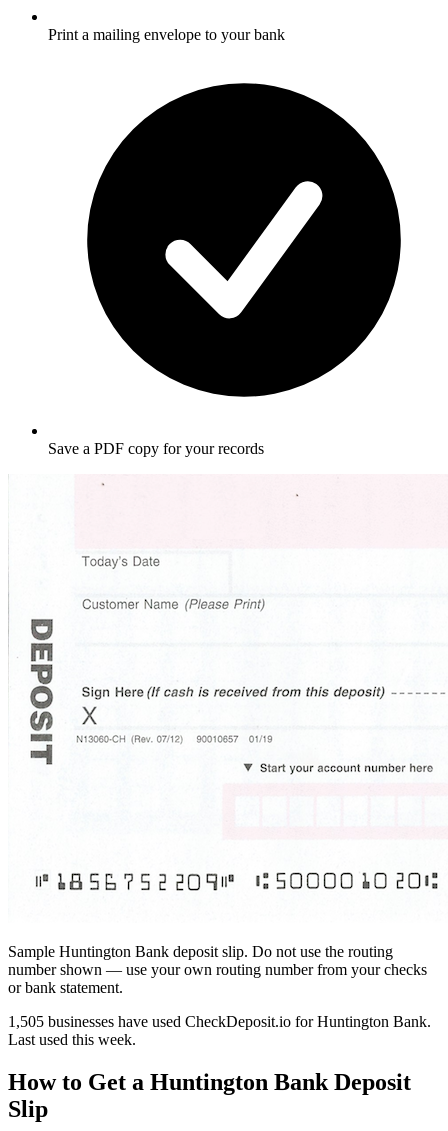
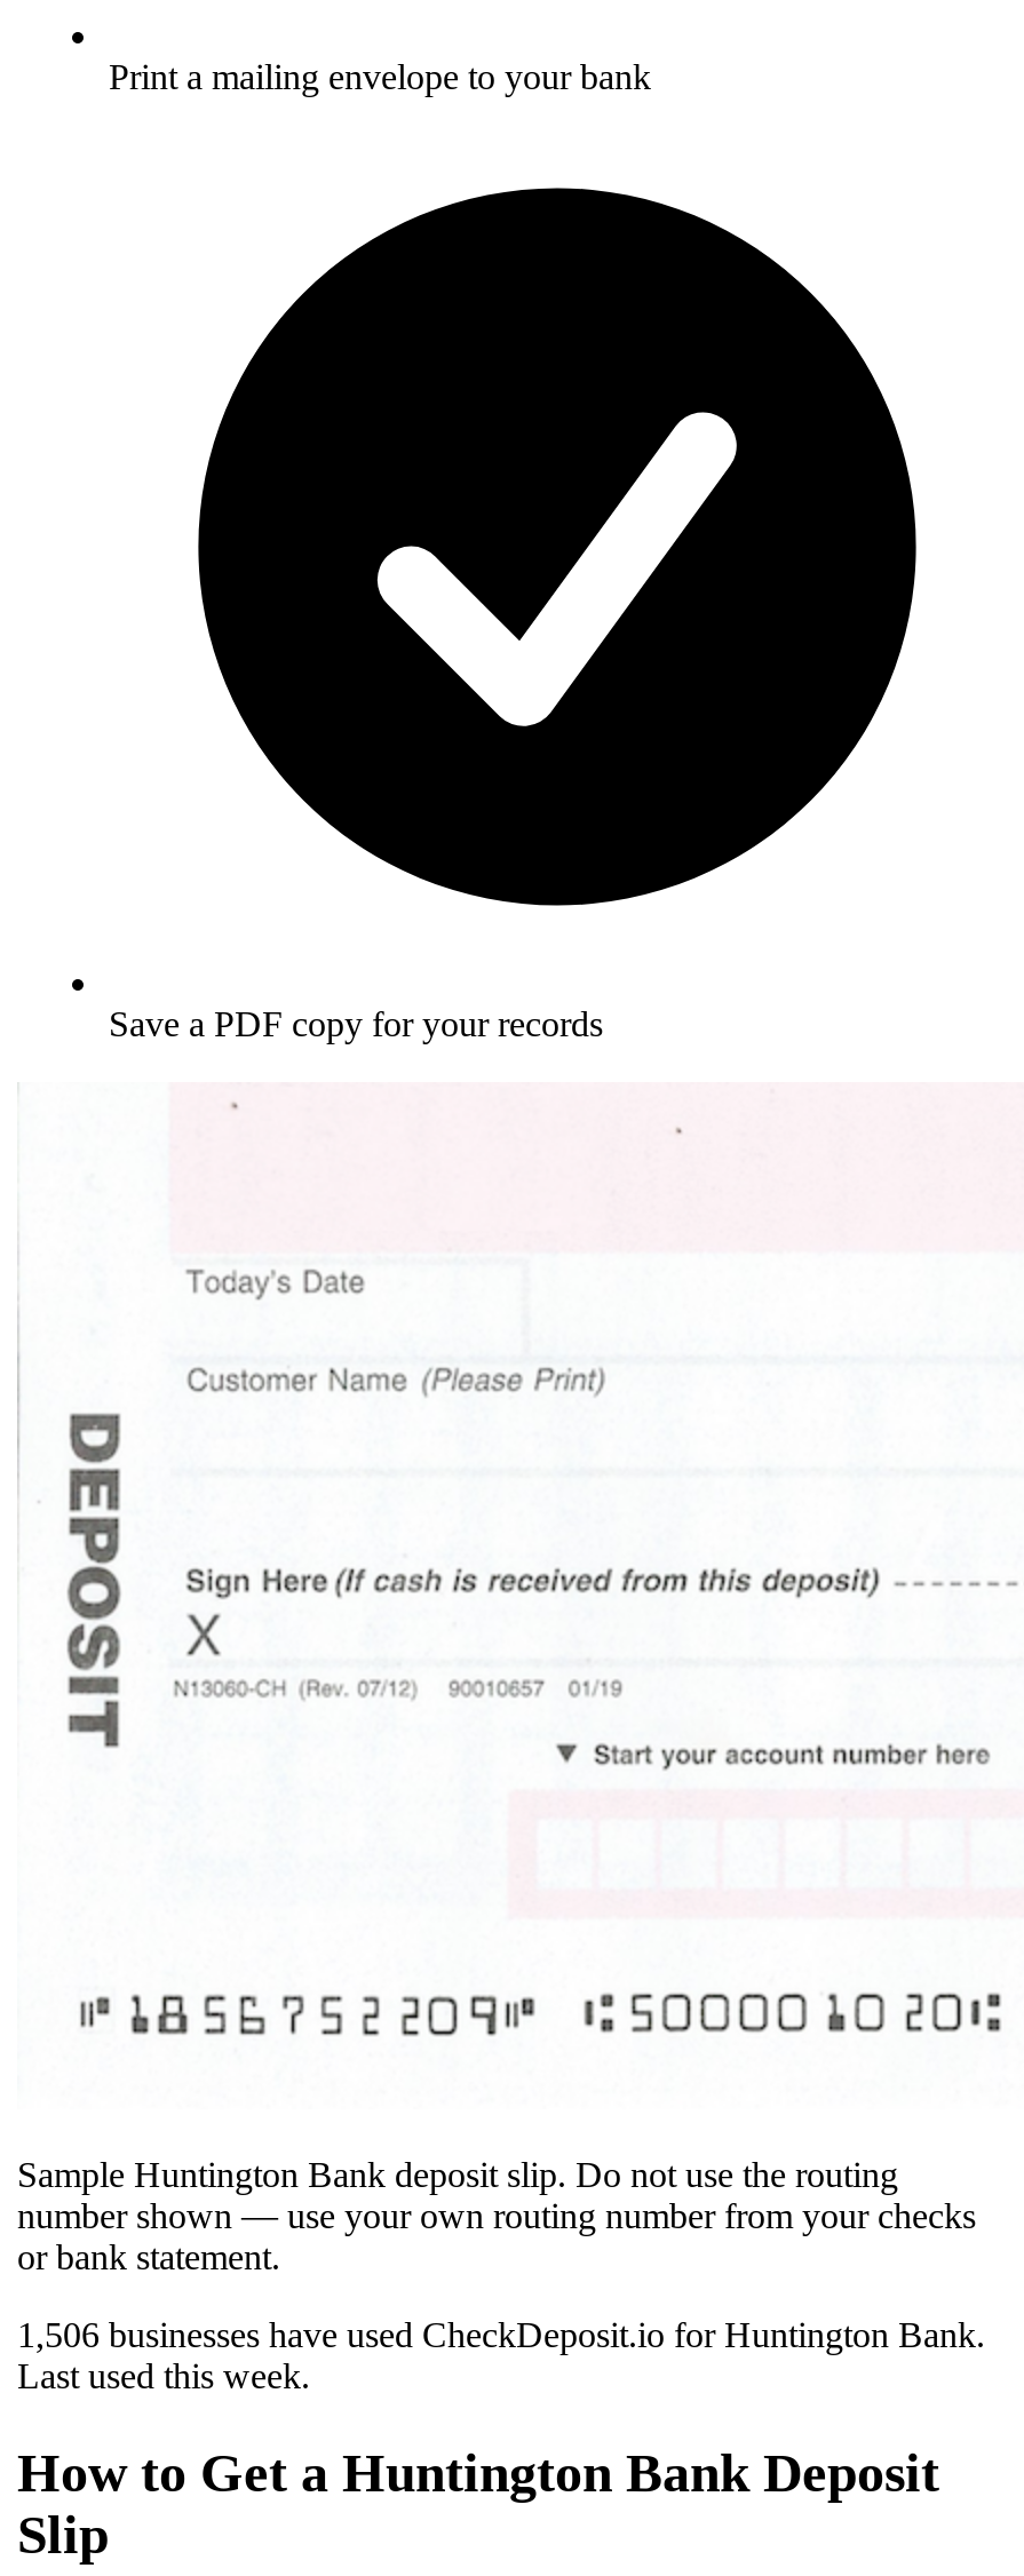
[8,1013,431,1030] 1,505 businesses have used CheckDeposit.io for Huntington Bank. -> [17,2315,985,2354] 1,506 businesses have used CheckDeposit.io for Huntington Bank.

